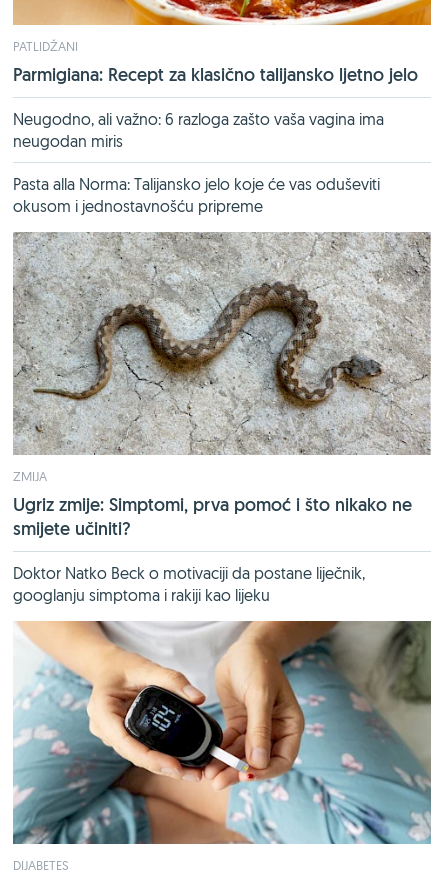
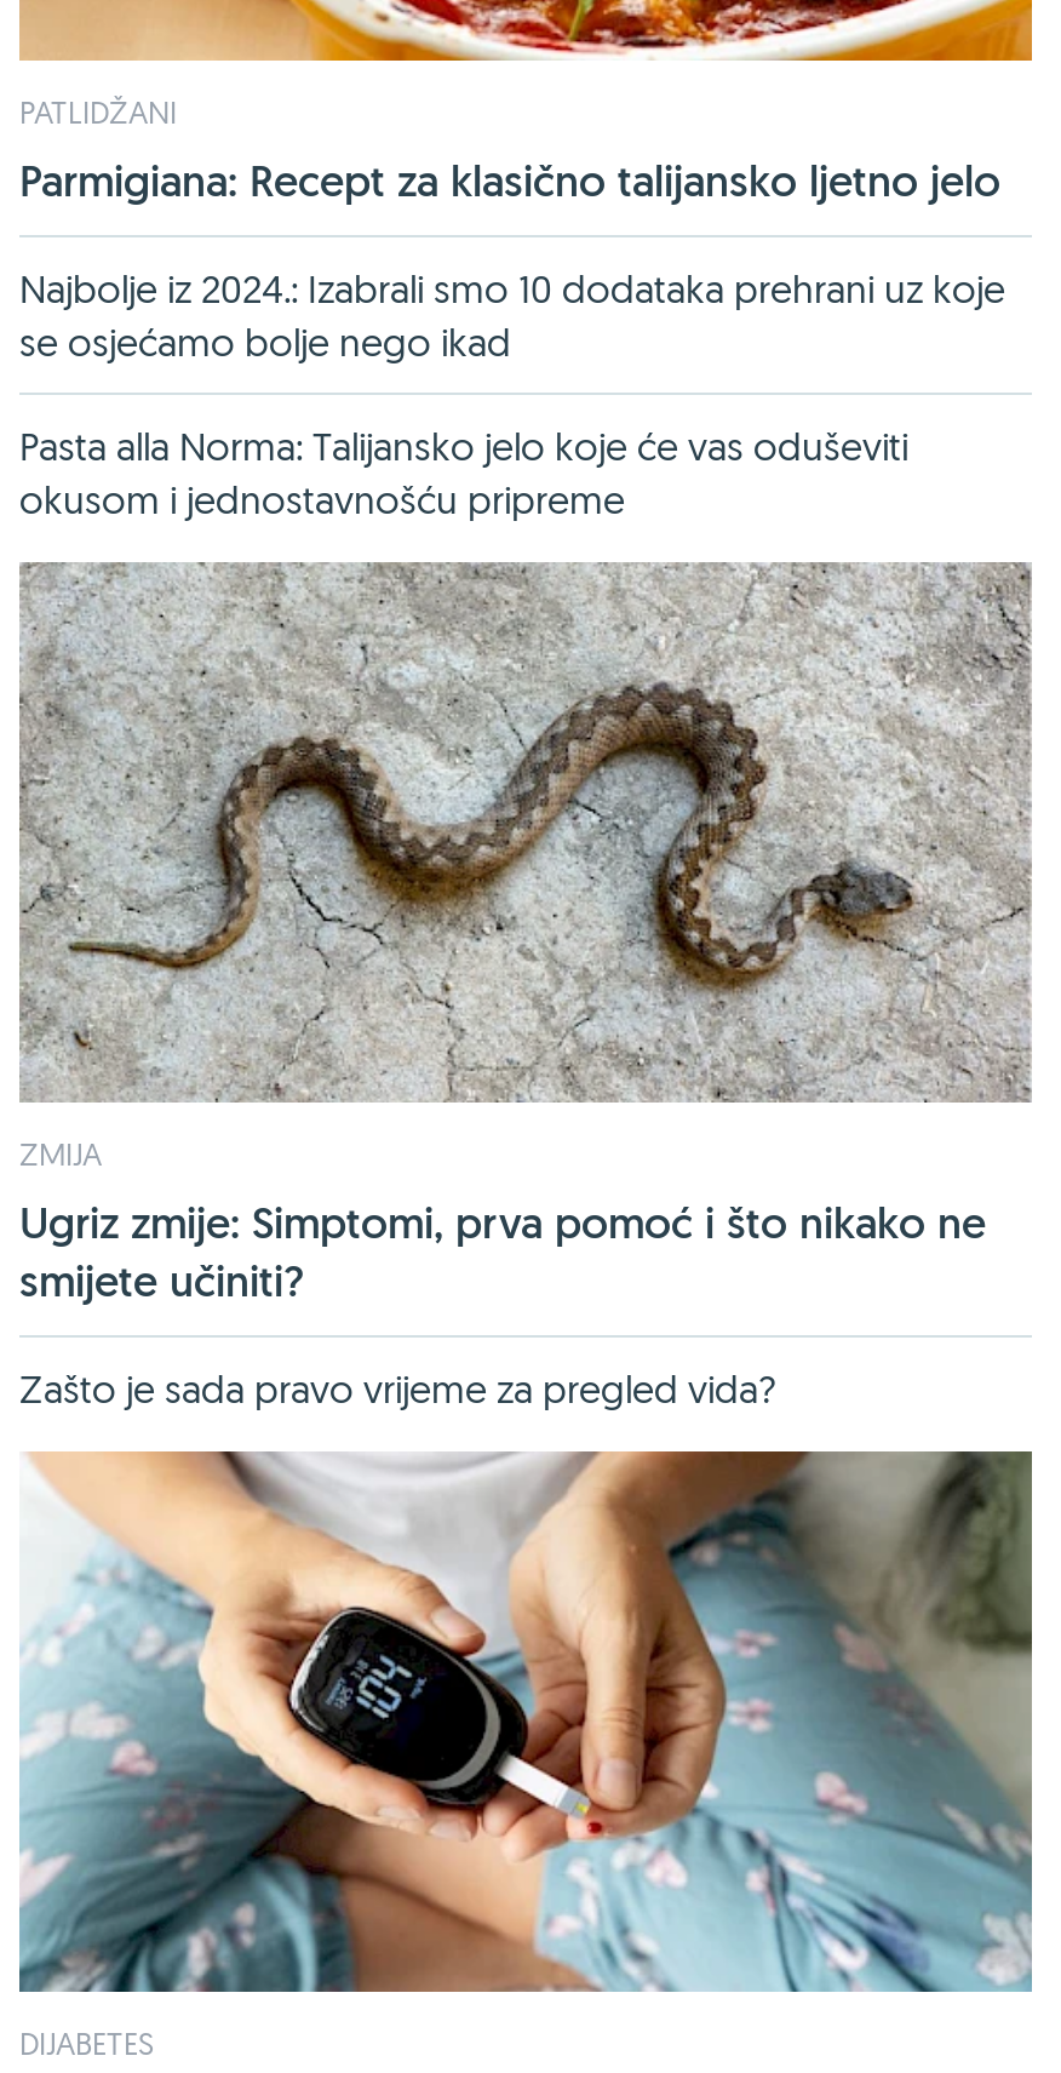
[13,109,384,151] Neugodno, ali važno: 6 razloga zašto vaša vagina ima | neugodan miris -> [19,264,1005,366] Najbolje iz 2024.: Izabrali smo 10 dodataka prehrani uz koje | se osjećamo bolje nego ikad
[13,563,365,605] Doktor Natko Beck o motivaciji da postane liječnik, | googlanju simptoma i rakiji kao lijeku -> [19,1364,775,1413] Zašto je sada pravo vrijeme za pregled vida?

